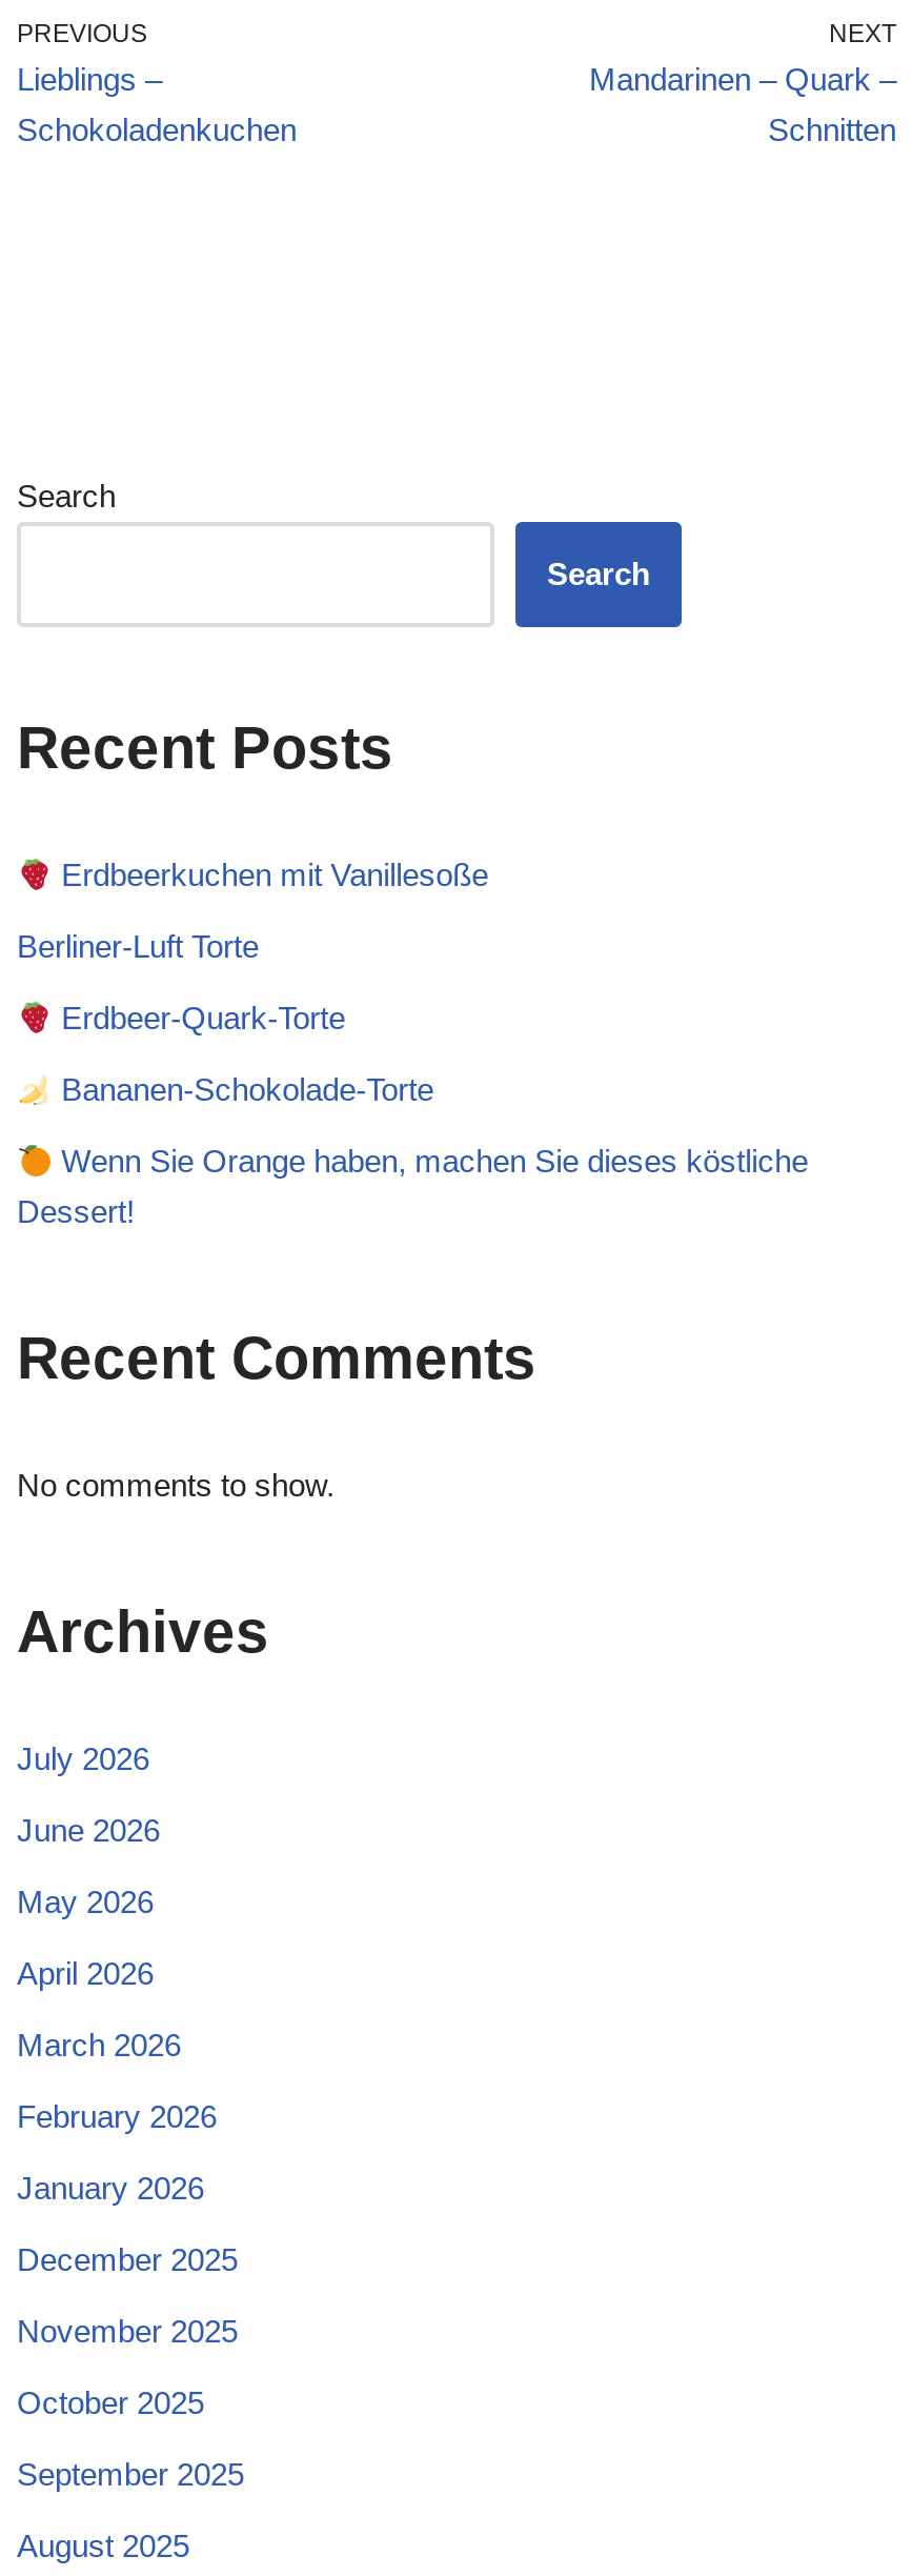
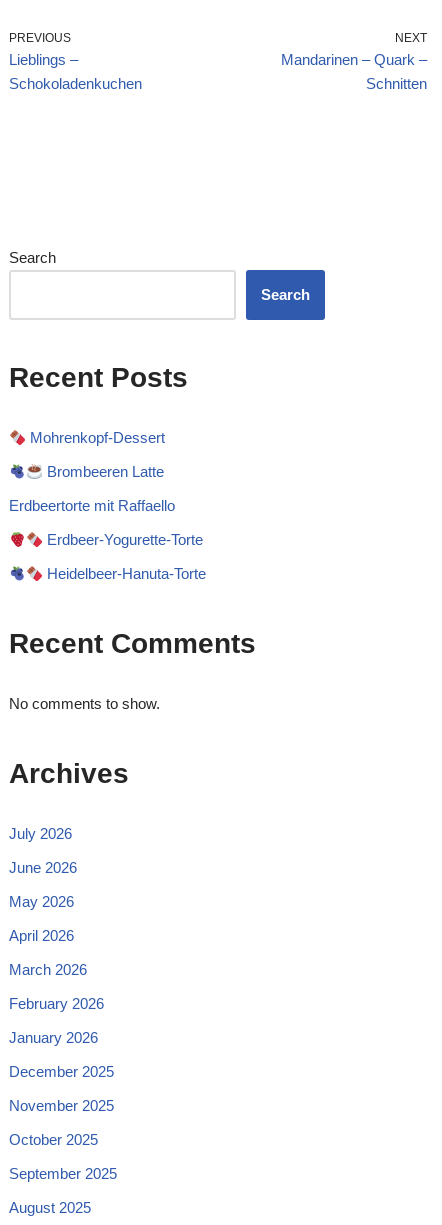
[53,857,488,892] Erdbeerkuchen mit Vanillesoße -> [26,429,165,446] Mohrenkopf-Dessert
[17,928,259,964] Berliner-Luft Torte -> [43,463,164,480] Brombeeren Latte
[53,1000,345,1035] Erdbeer-Quark-Torte -> [9,497,175,514] Erdbeertorte mit Raffaello
[53,1071,434,1107] Bananen-Schokolade-Torte -> [43,531,203,548] Erdbeer-Yogurette-Torte
[17,1143,808,1229] Wenn Sie Orange haben, machen Sie dieses köstliche | Dessert! -> [43,565,206,582] Heidelbeer-Hanuta-Torte

